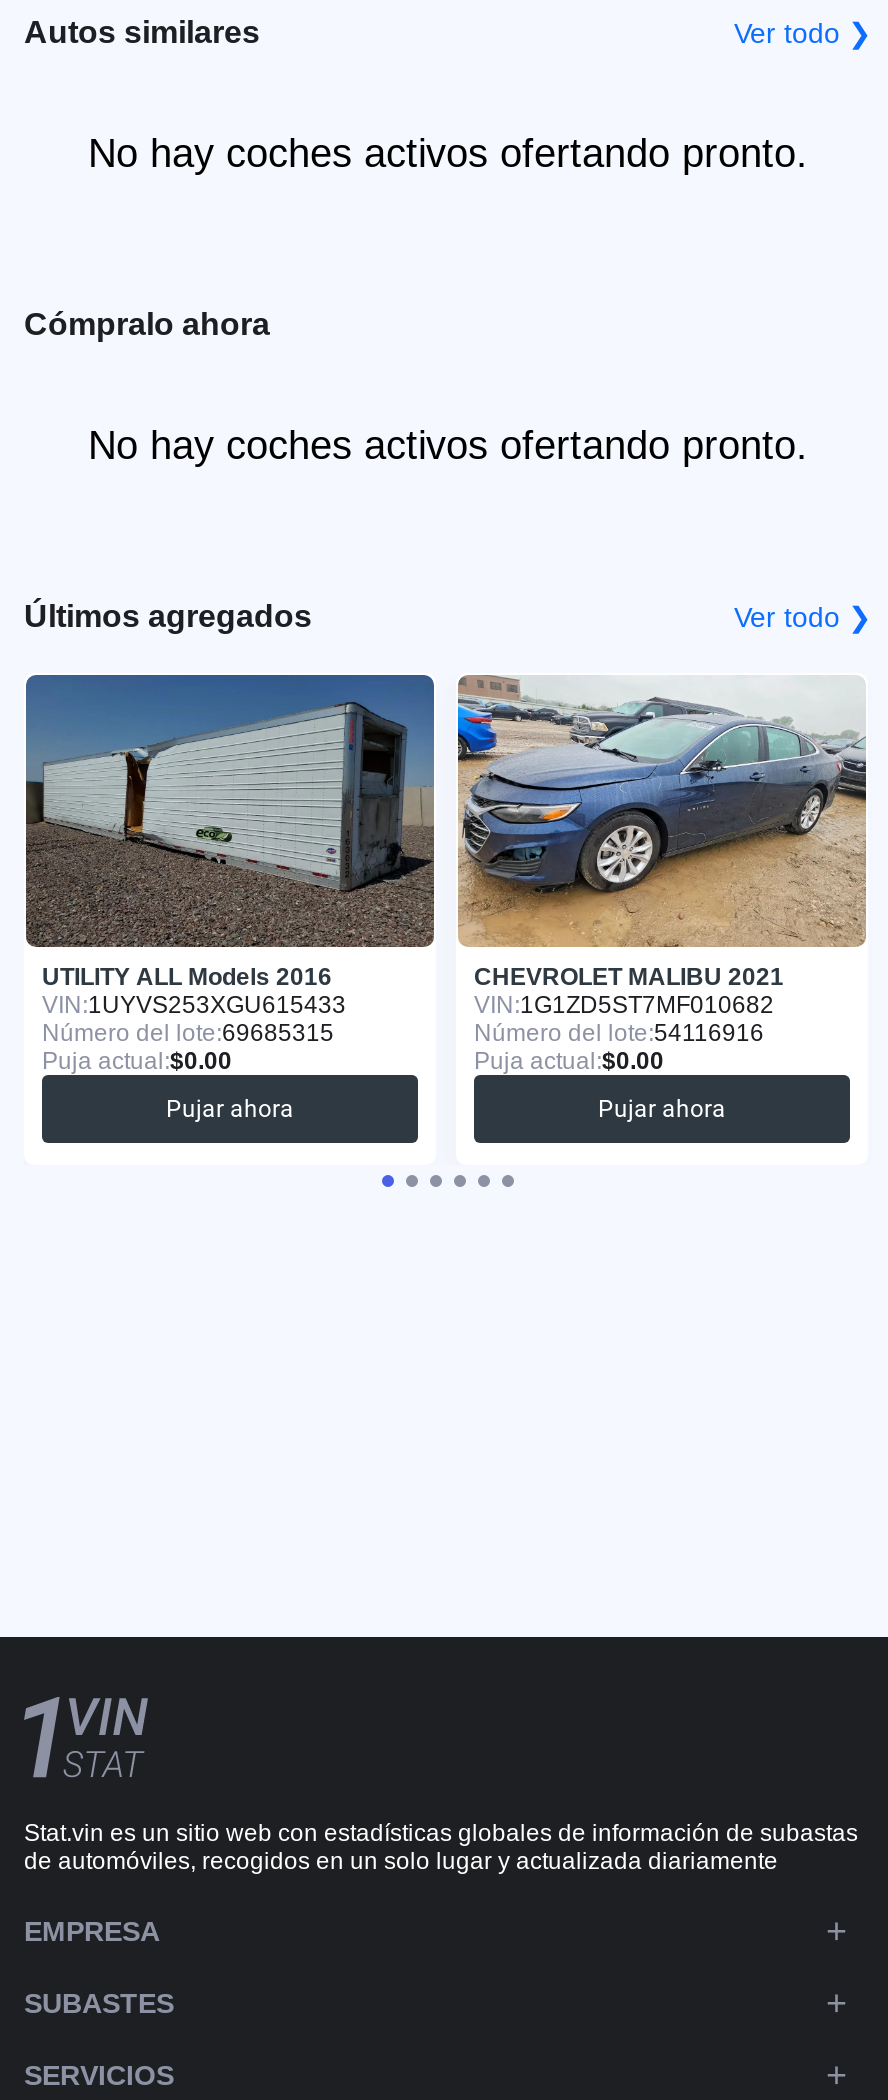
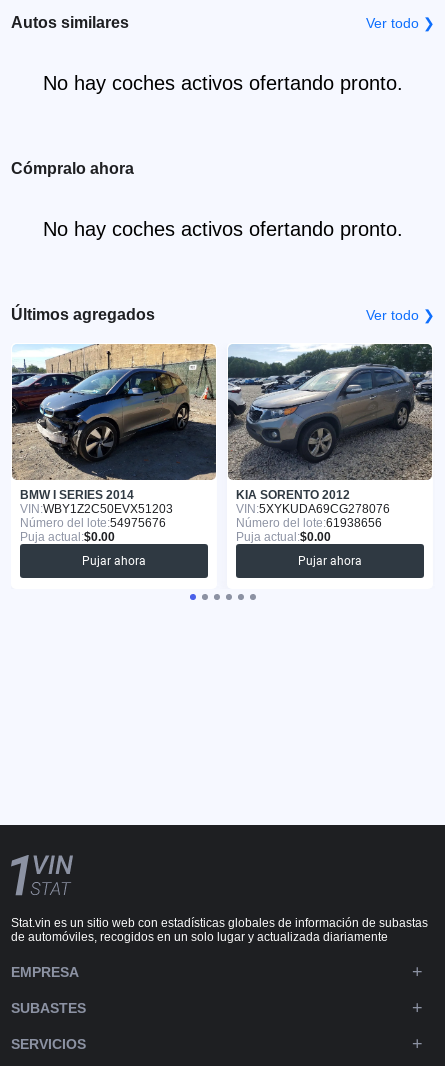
[24,673,436,1048] [image] | UTILITY ALL Models 2016 | VIN: 1UYVS253XGU615433 | Número del lote:69685315 -> [11,343,216,530] [image] | BMW I SERIES 2014 | VIN: WBY1Z2C50EVX51203 | Número del lote:54975676
[456,675,866,1048] [image] | CHEVROLET MALIBU 2021 | VIN: 1G1ZD5ST7MF010682 | Número del lote:54116916 -> [227,343,433,530] [image] | KIA SORENTO 2012 | VIN: 5XYKUDA69CG278076 | Número del lote:61938656

